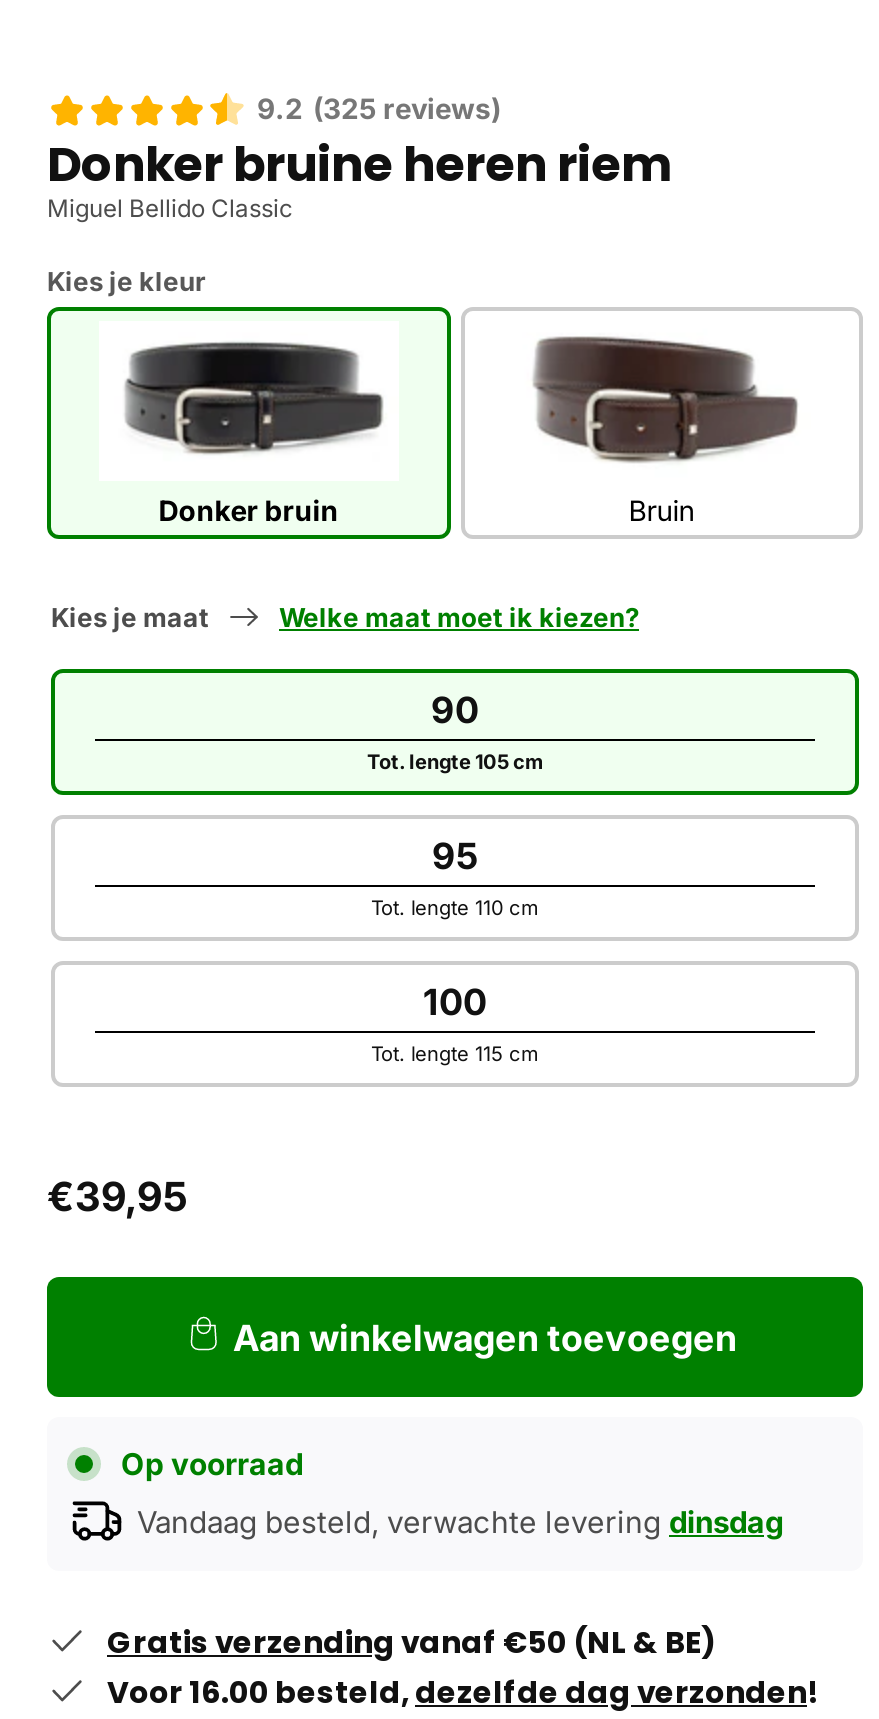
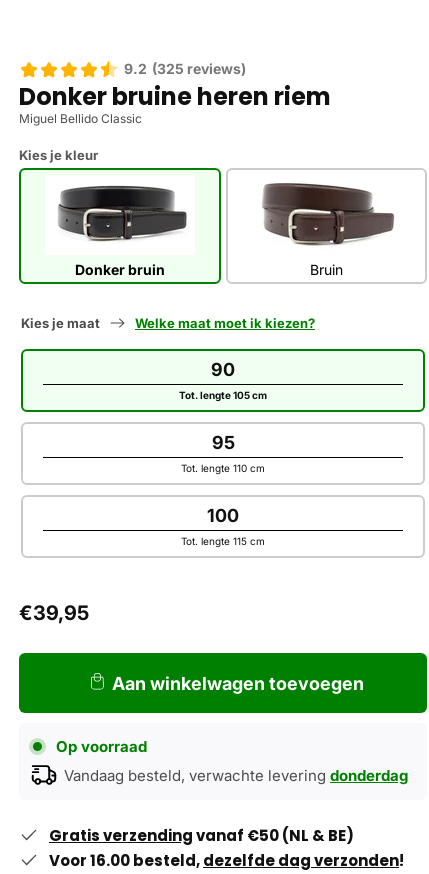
[137,1503,783,1541] Vandaag besteld, verwachte levering dinsdag -> [64,766,408,785] Vandaag besteld, verwachte levering donderdag

